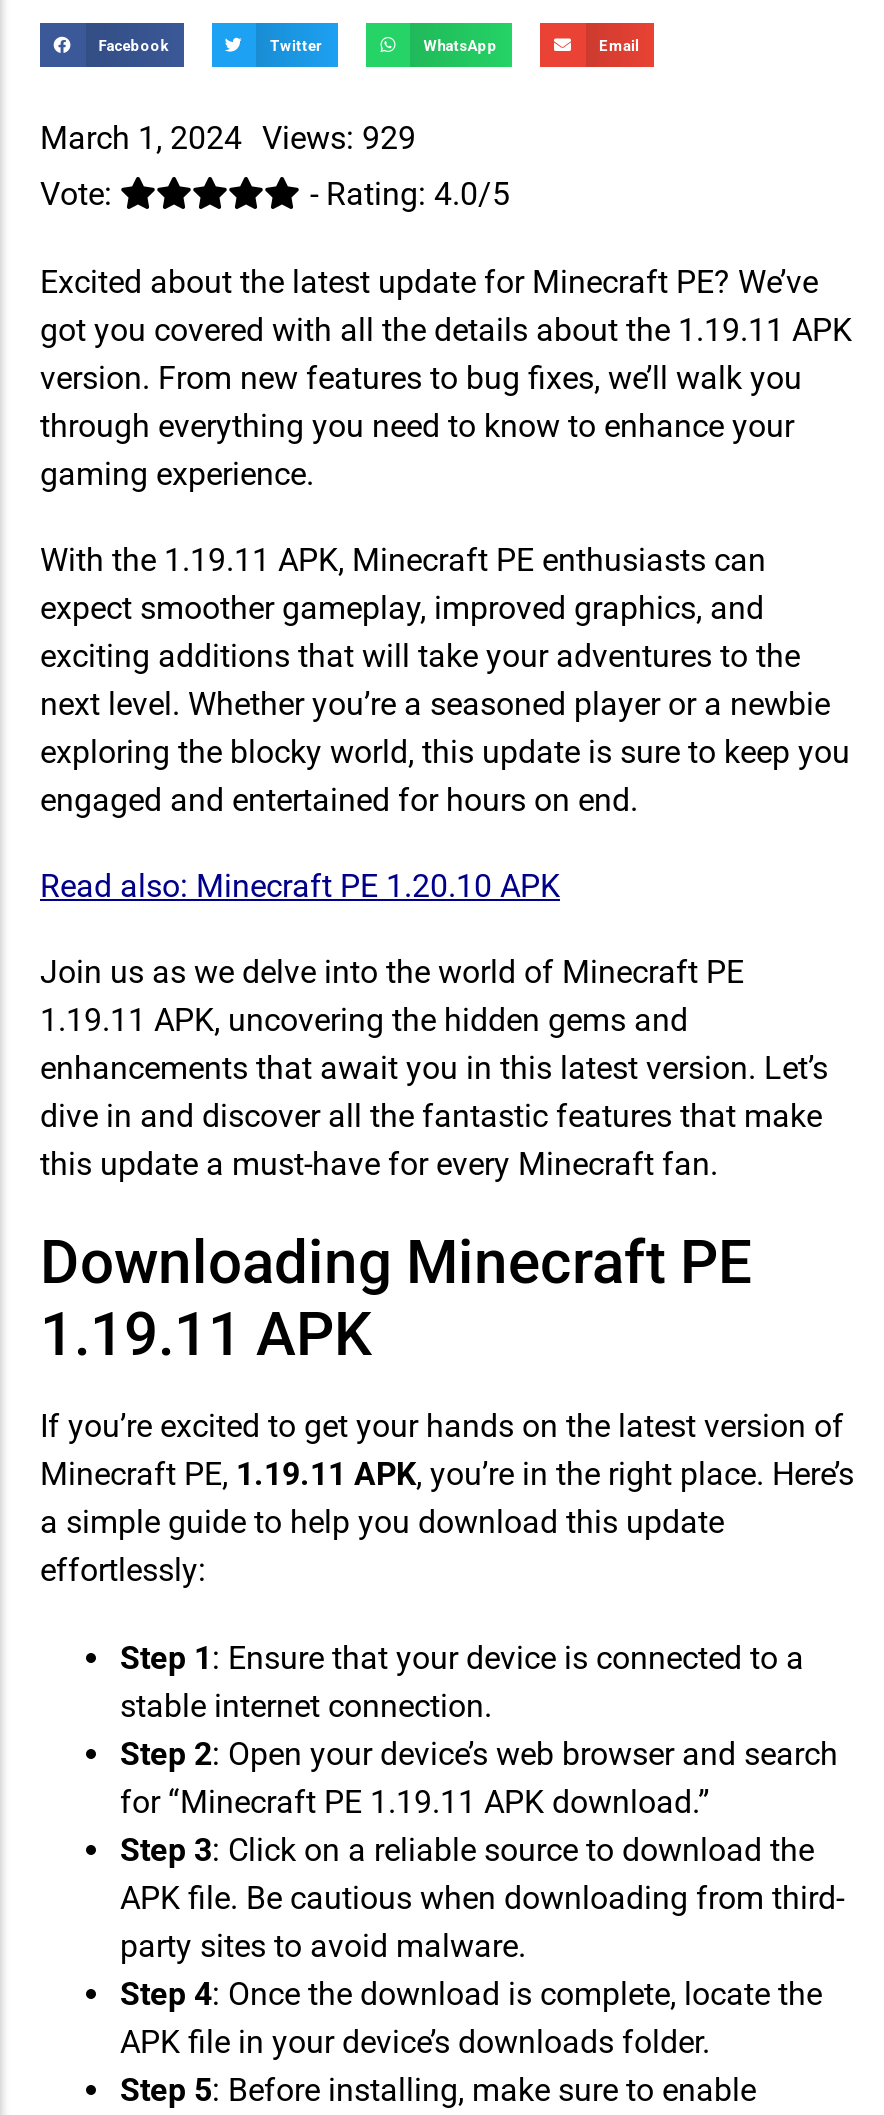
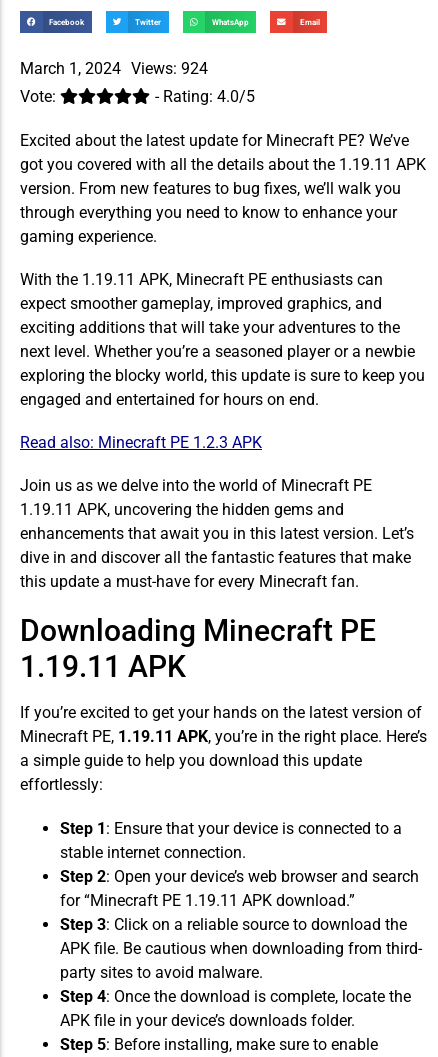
[40,120,416,158] March 1, 2024 Views: 929 -> [20,59,208,78] March 1, 2024 Views: 924
[40,867,560,905] Read also: Minecraft PE 1.20.10 APK -> [20,433,262,452] Read also: Minecraft PE 1.2.3 APK

